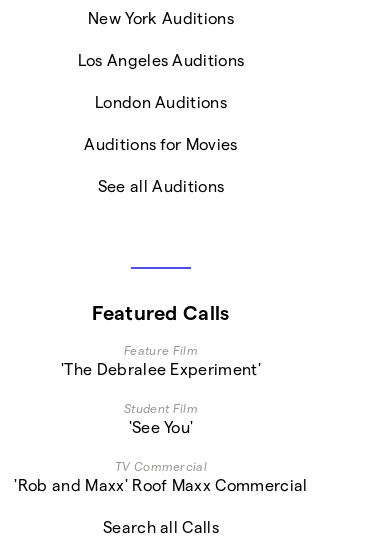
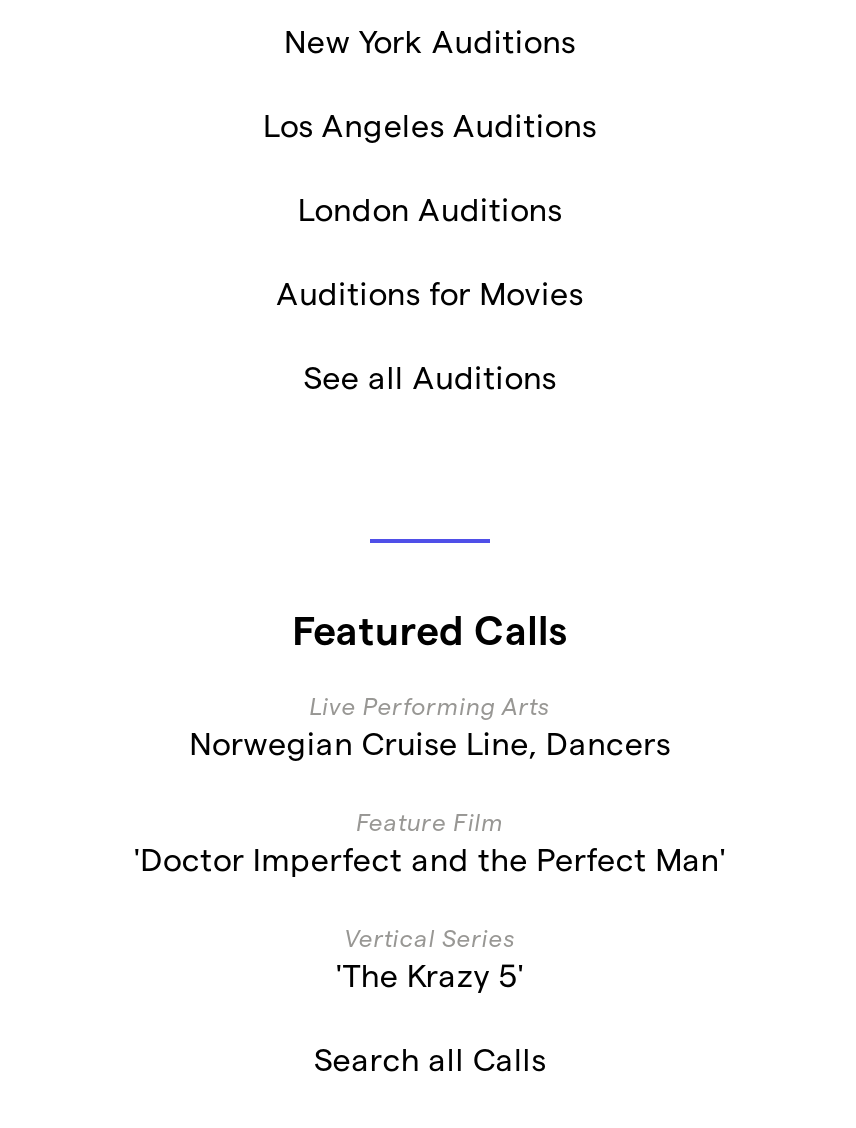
none -> [189,691,671,761] Live Performing Arts | Norwegian Cruise Line, Dancers
moved [124,343,198,357] -> [356,807,504,835]: Feature Film
[14,359,308,494] 'The Debralee Experiment' | Student Film | 'See You' | TV Commercial | 'Rob and Maxx' Roof Maxx Commercial -> [134,839,726,993] 'Doctor Imperfect and the Perfect Man' | Vertical Series | 'The Krazy 5'

